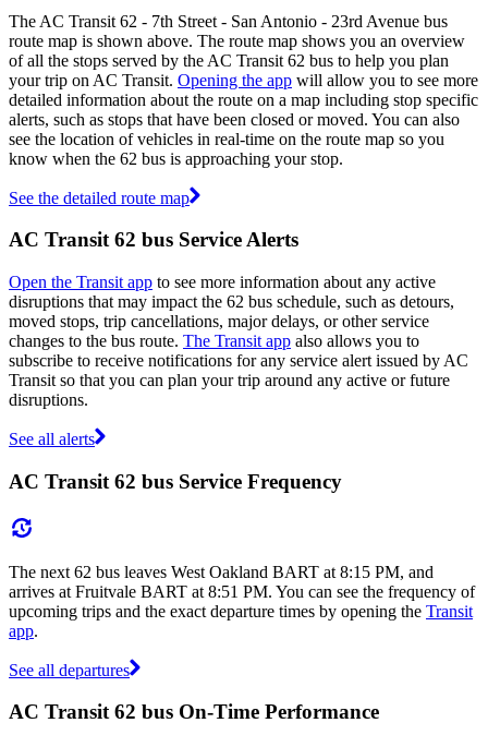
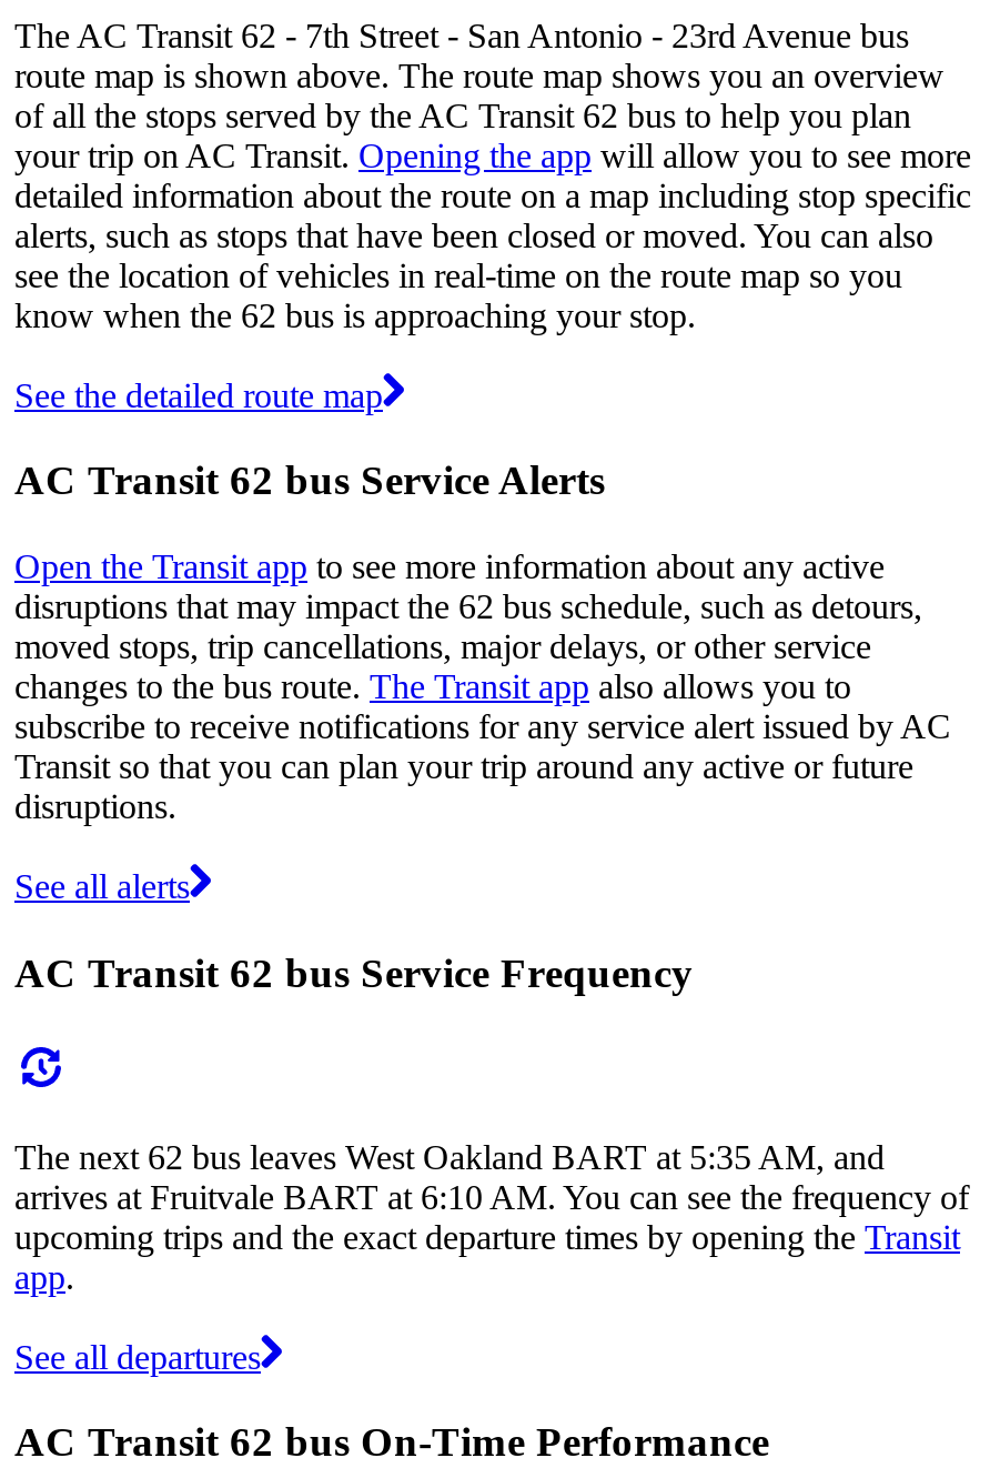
[9,562,434,581] The next 62 bus leaves West Oakland BART at 8:15 PM, and -> [14,1137,885,1175] The next 62 bus leaves West Oakland BART at 5:35 AM, and
[9,582,475,600] arrives at Fruitvale BART at 8:51 PM. You can see the frequency of -> [14,1177,969,1215] arrives at Fruitvale BART at 6:10 AM. You can see the frequency of

